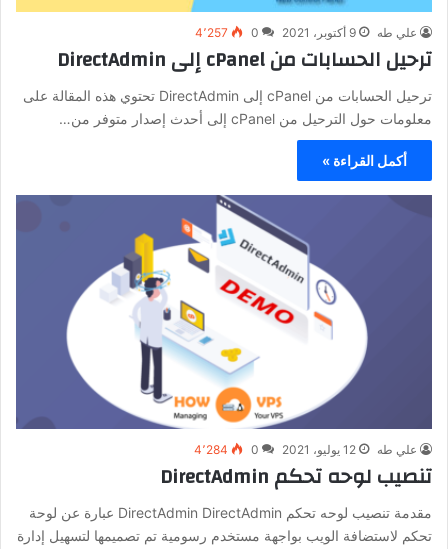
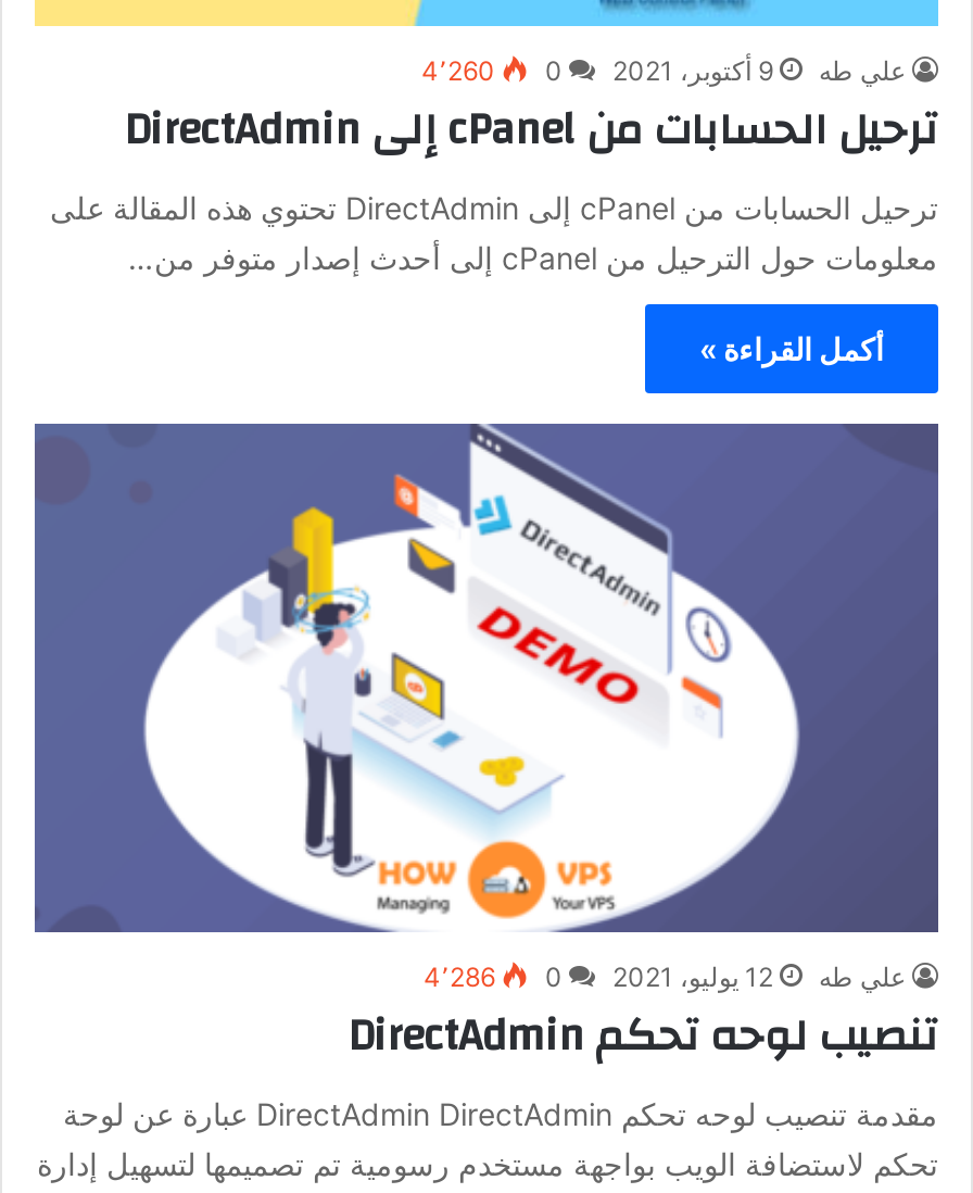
[195,25,259,40] 4٬257 0 -> [421,54,563,86] 4٬260 0
[194,442,259,457] 4٬284 0 -> [424,962,563,994] 4٬286 0

